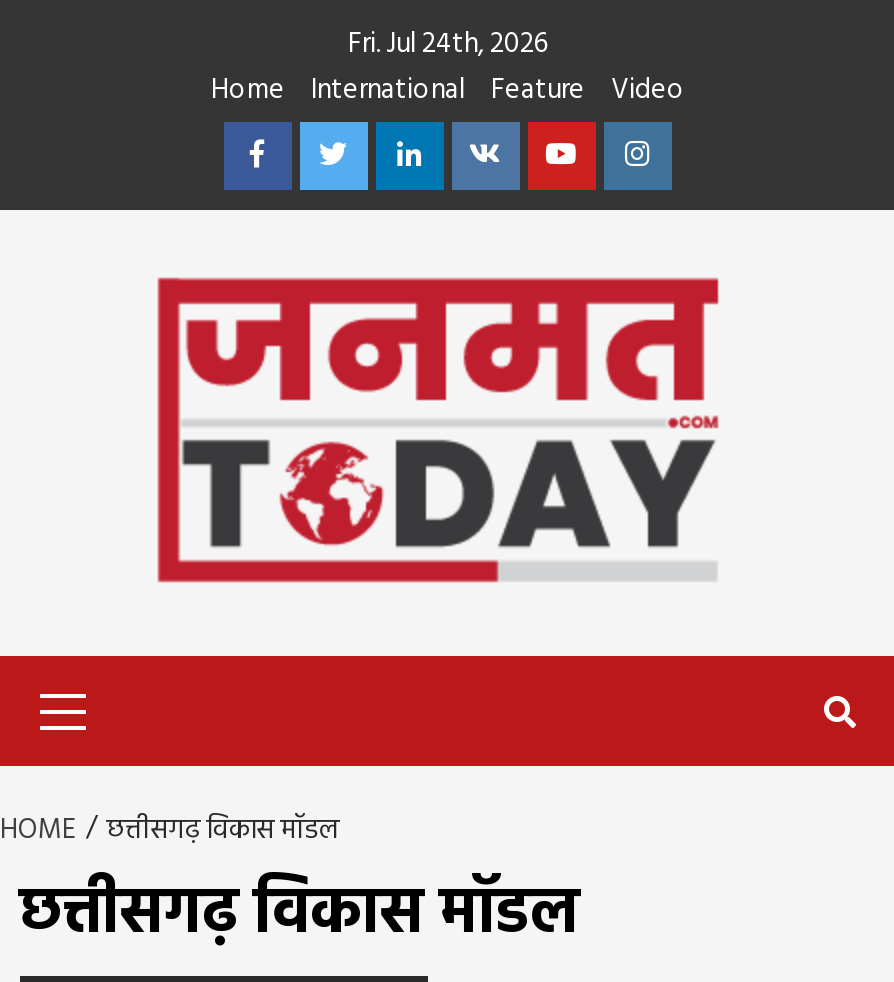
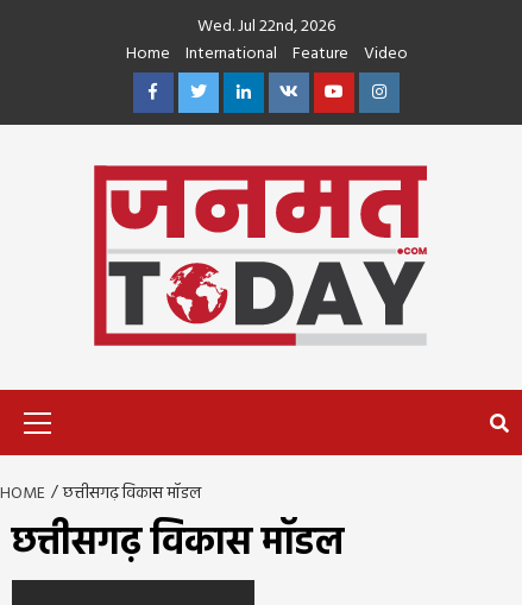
[348,22,548,68] Fri. Jul 24th, 2026 -> [197,13,335,40] Wed. Jul 22nd, 2026

